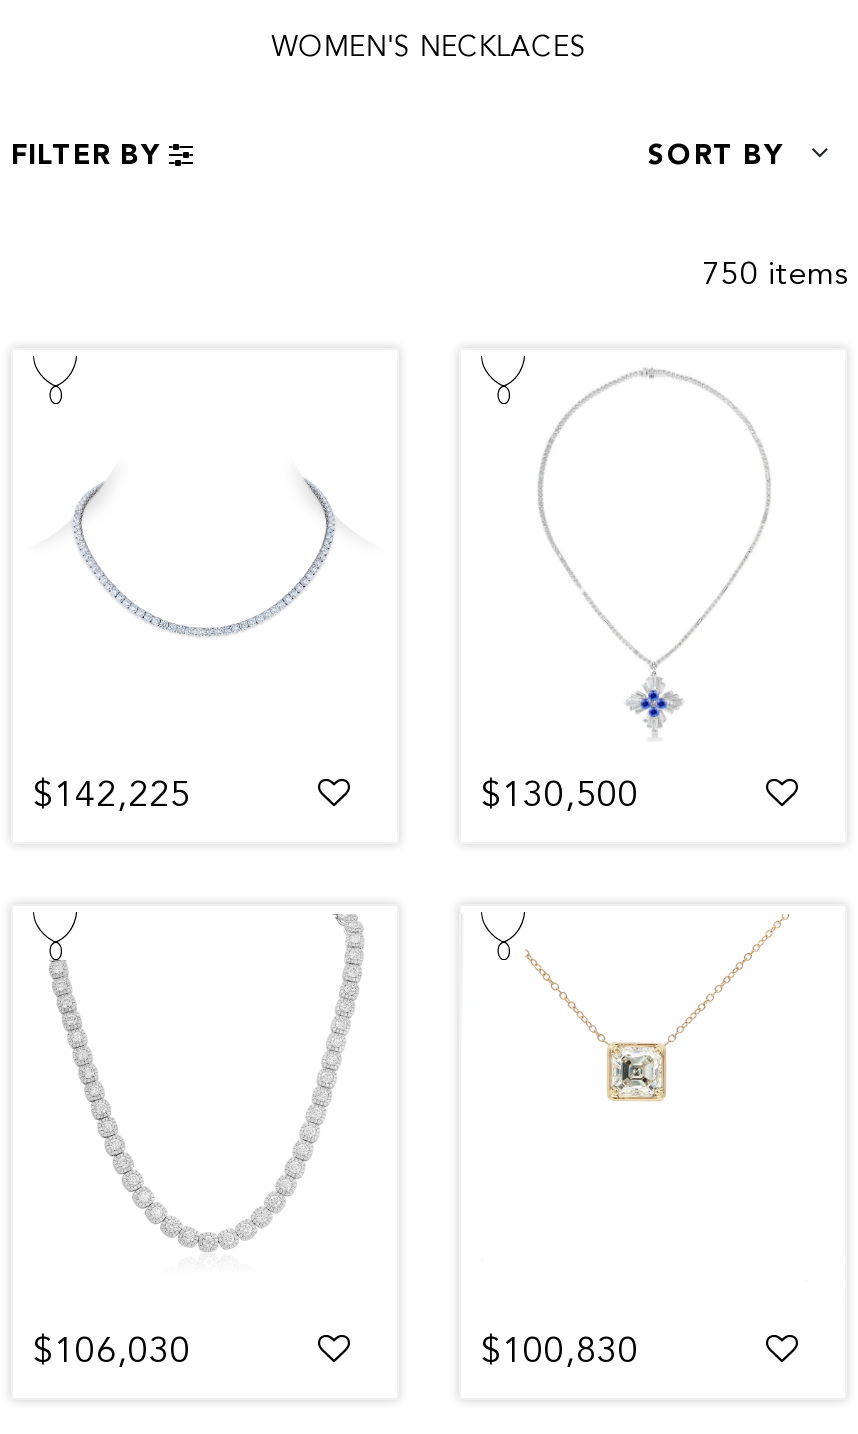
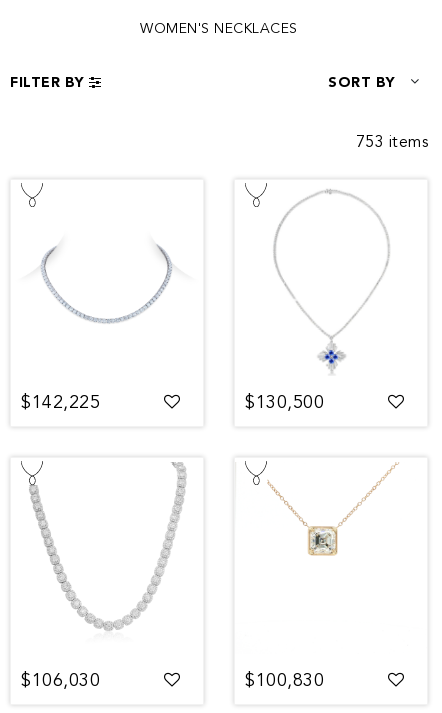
[702,260,847,292] 750 items -> [355,135,428,151] 753 items

